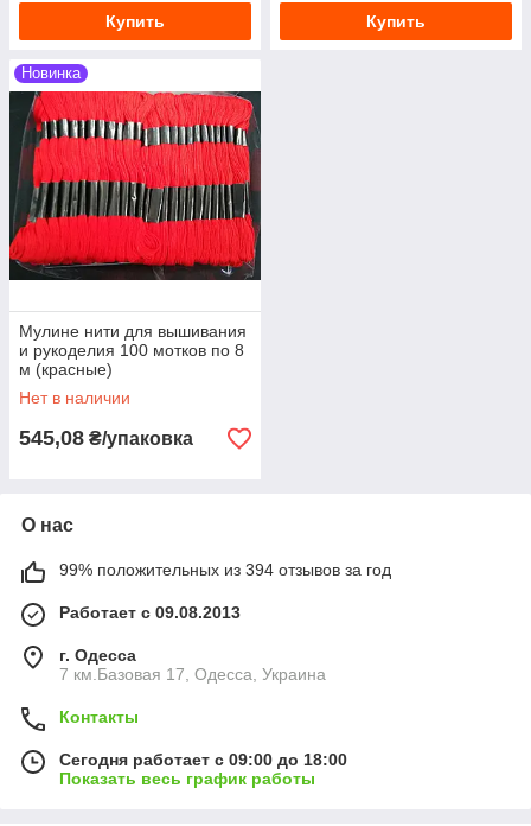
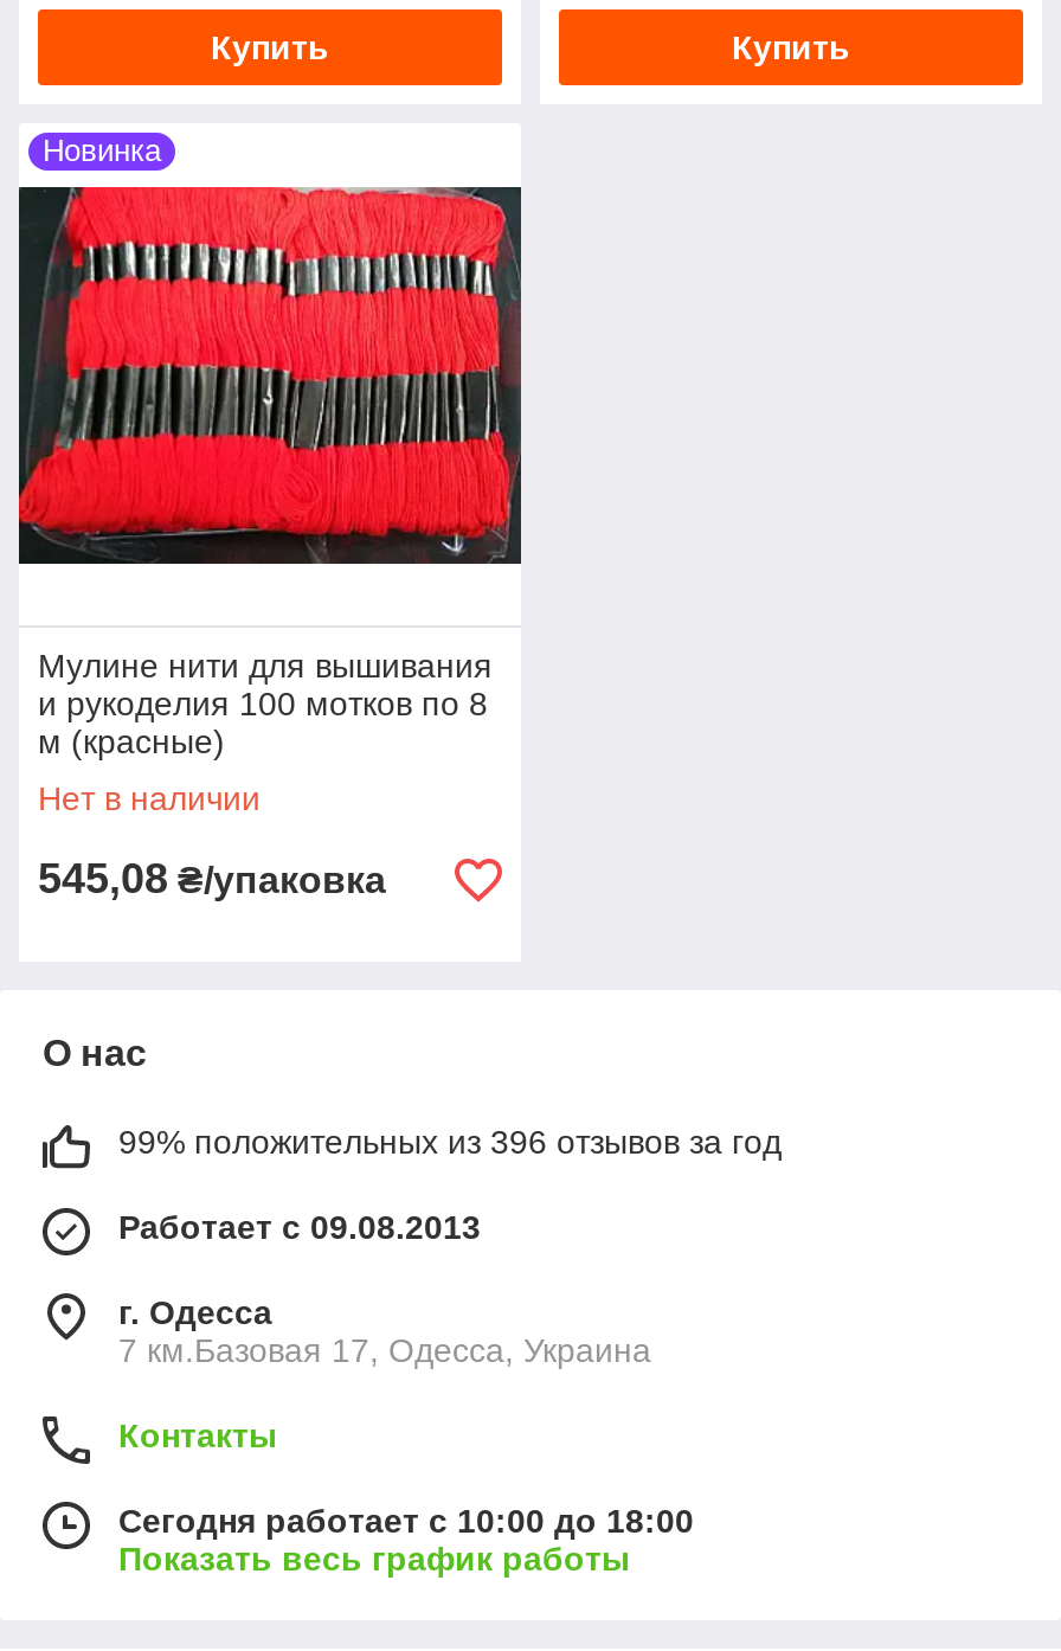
[59,560,391,579] 99% положительных из 394 отзывов за год -> [118,1123,782,1161] 99% положительных из 396 отзывов за год
[59,750,347,769] Сегодня работает с 09:00 до 18:00 -> [118,1502,694,1540] Сегодня работает с 10:00 до 18:00

